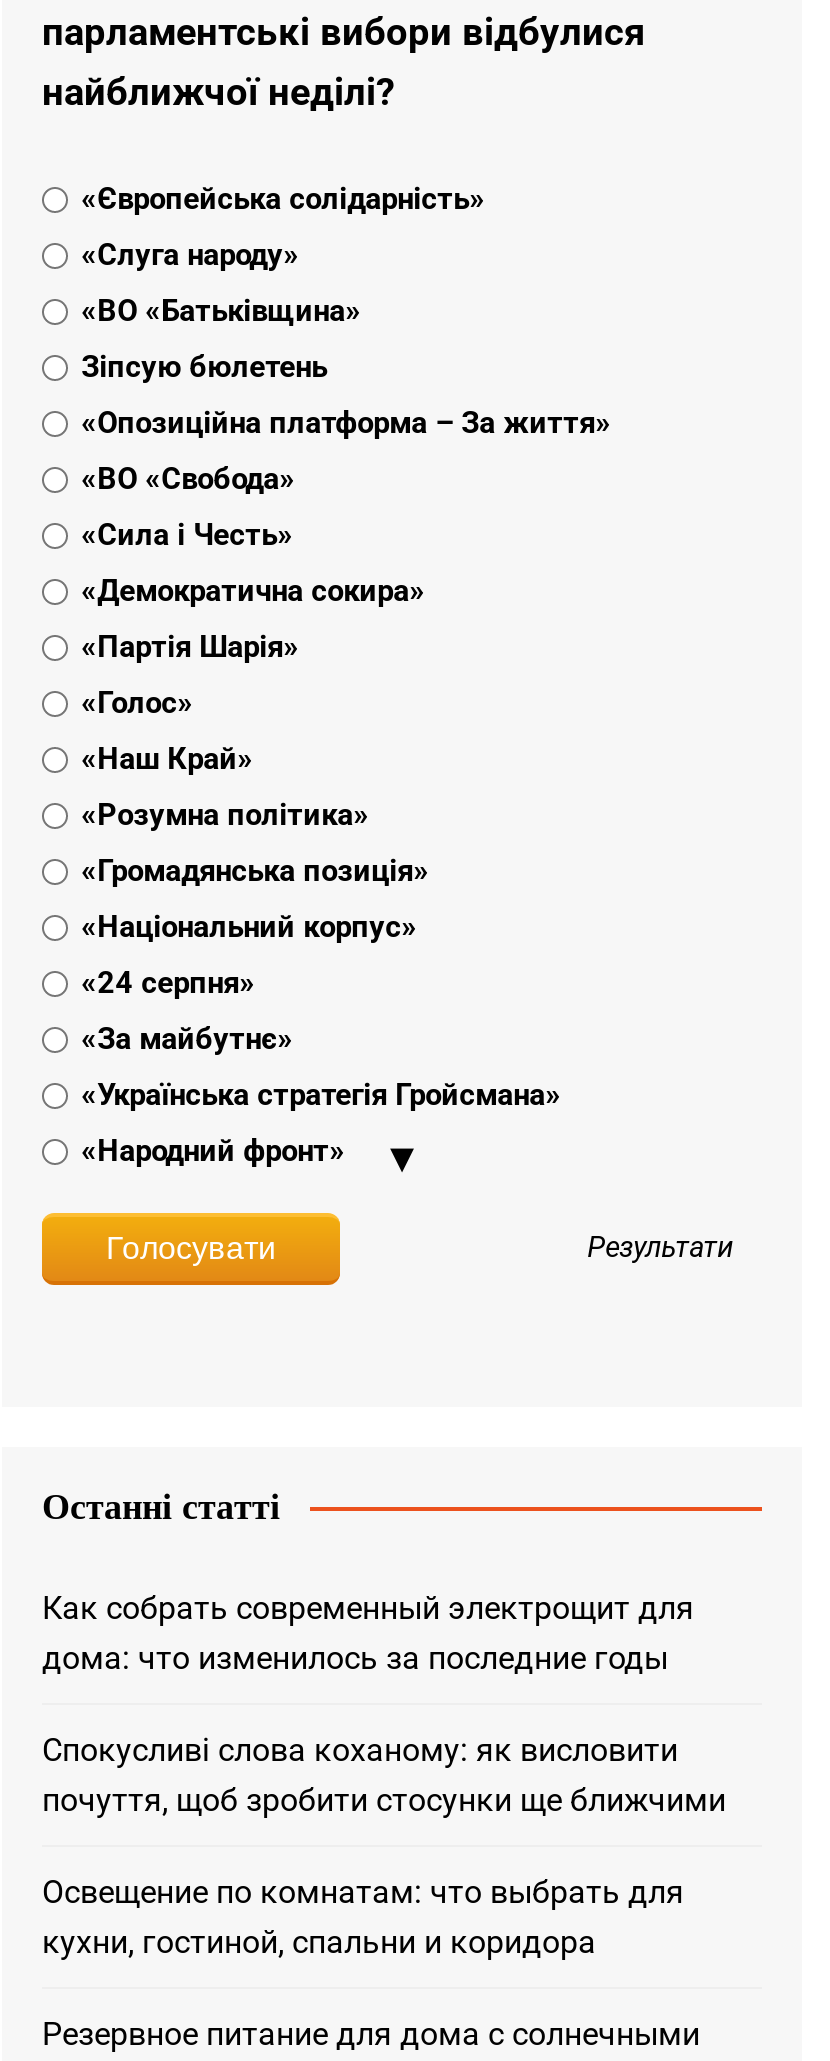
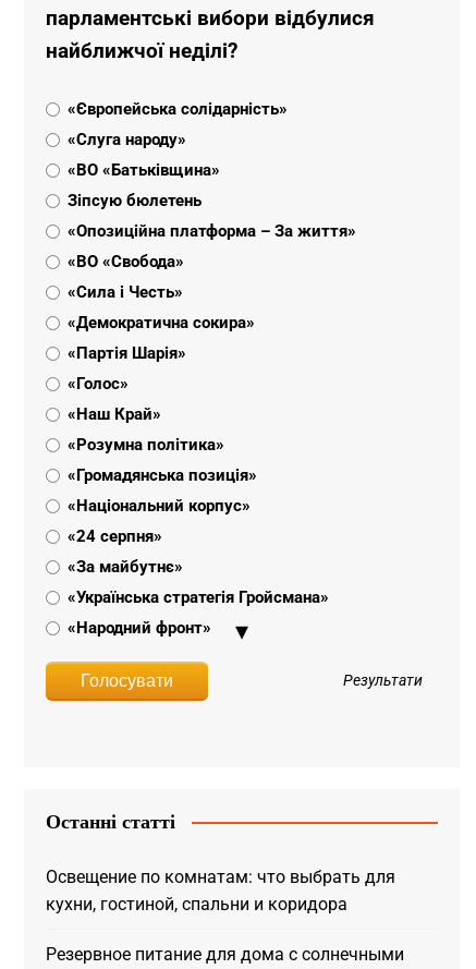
[42,1588,726,1818] Как собрать современный электрощит для | дома: что изменилось за последние годы | Спокусливі слова коханому: як висловити | почуття, щоб зробити стосунки ще ближчими -> none

